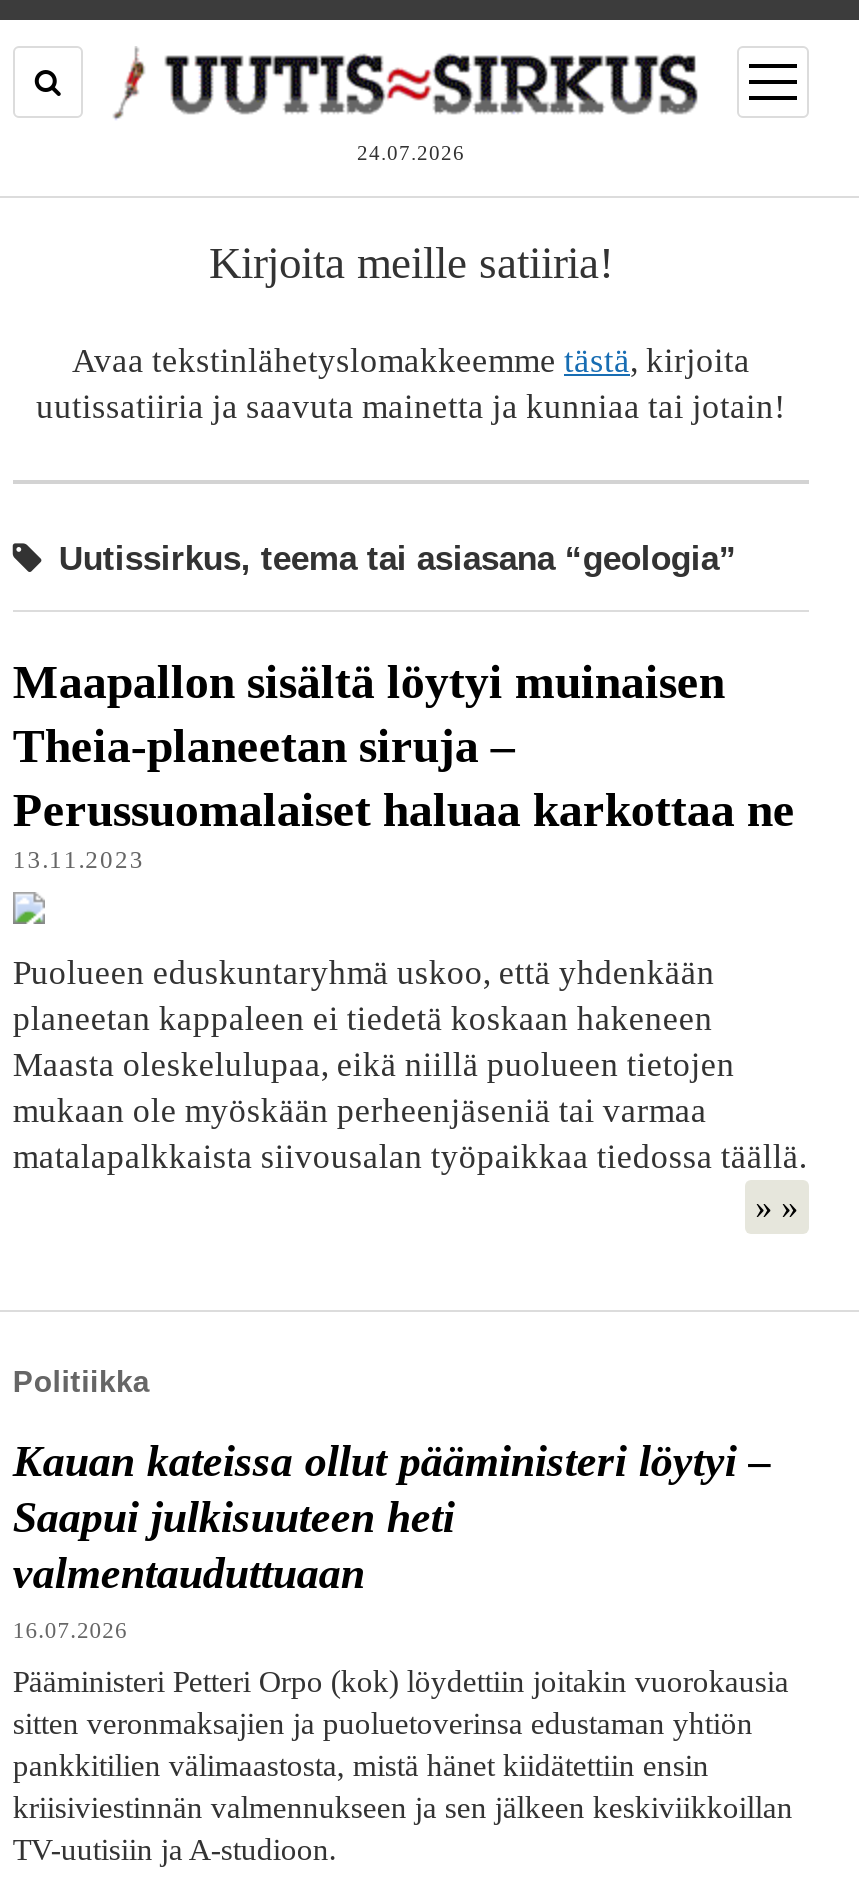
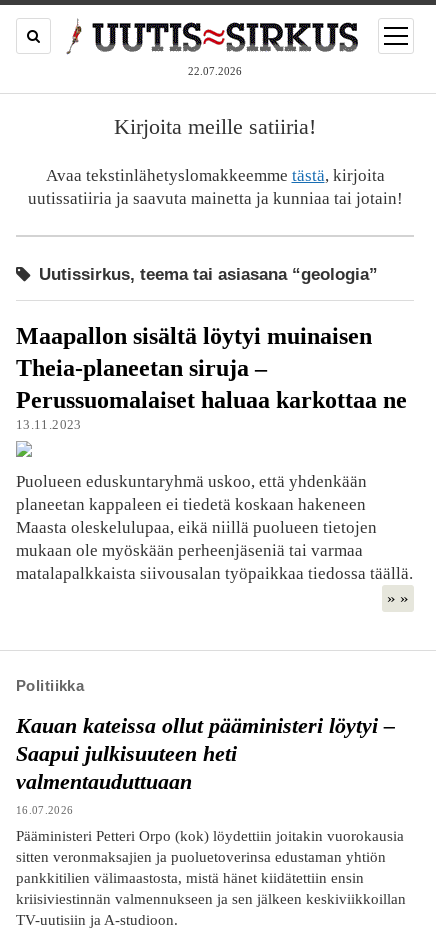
[357,141,465,163] 24.07.2026 -> [188,66,242,77] 22.07.2026

